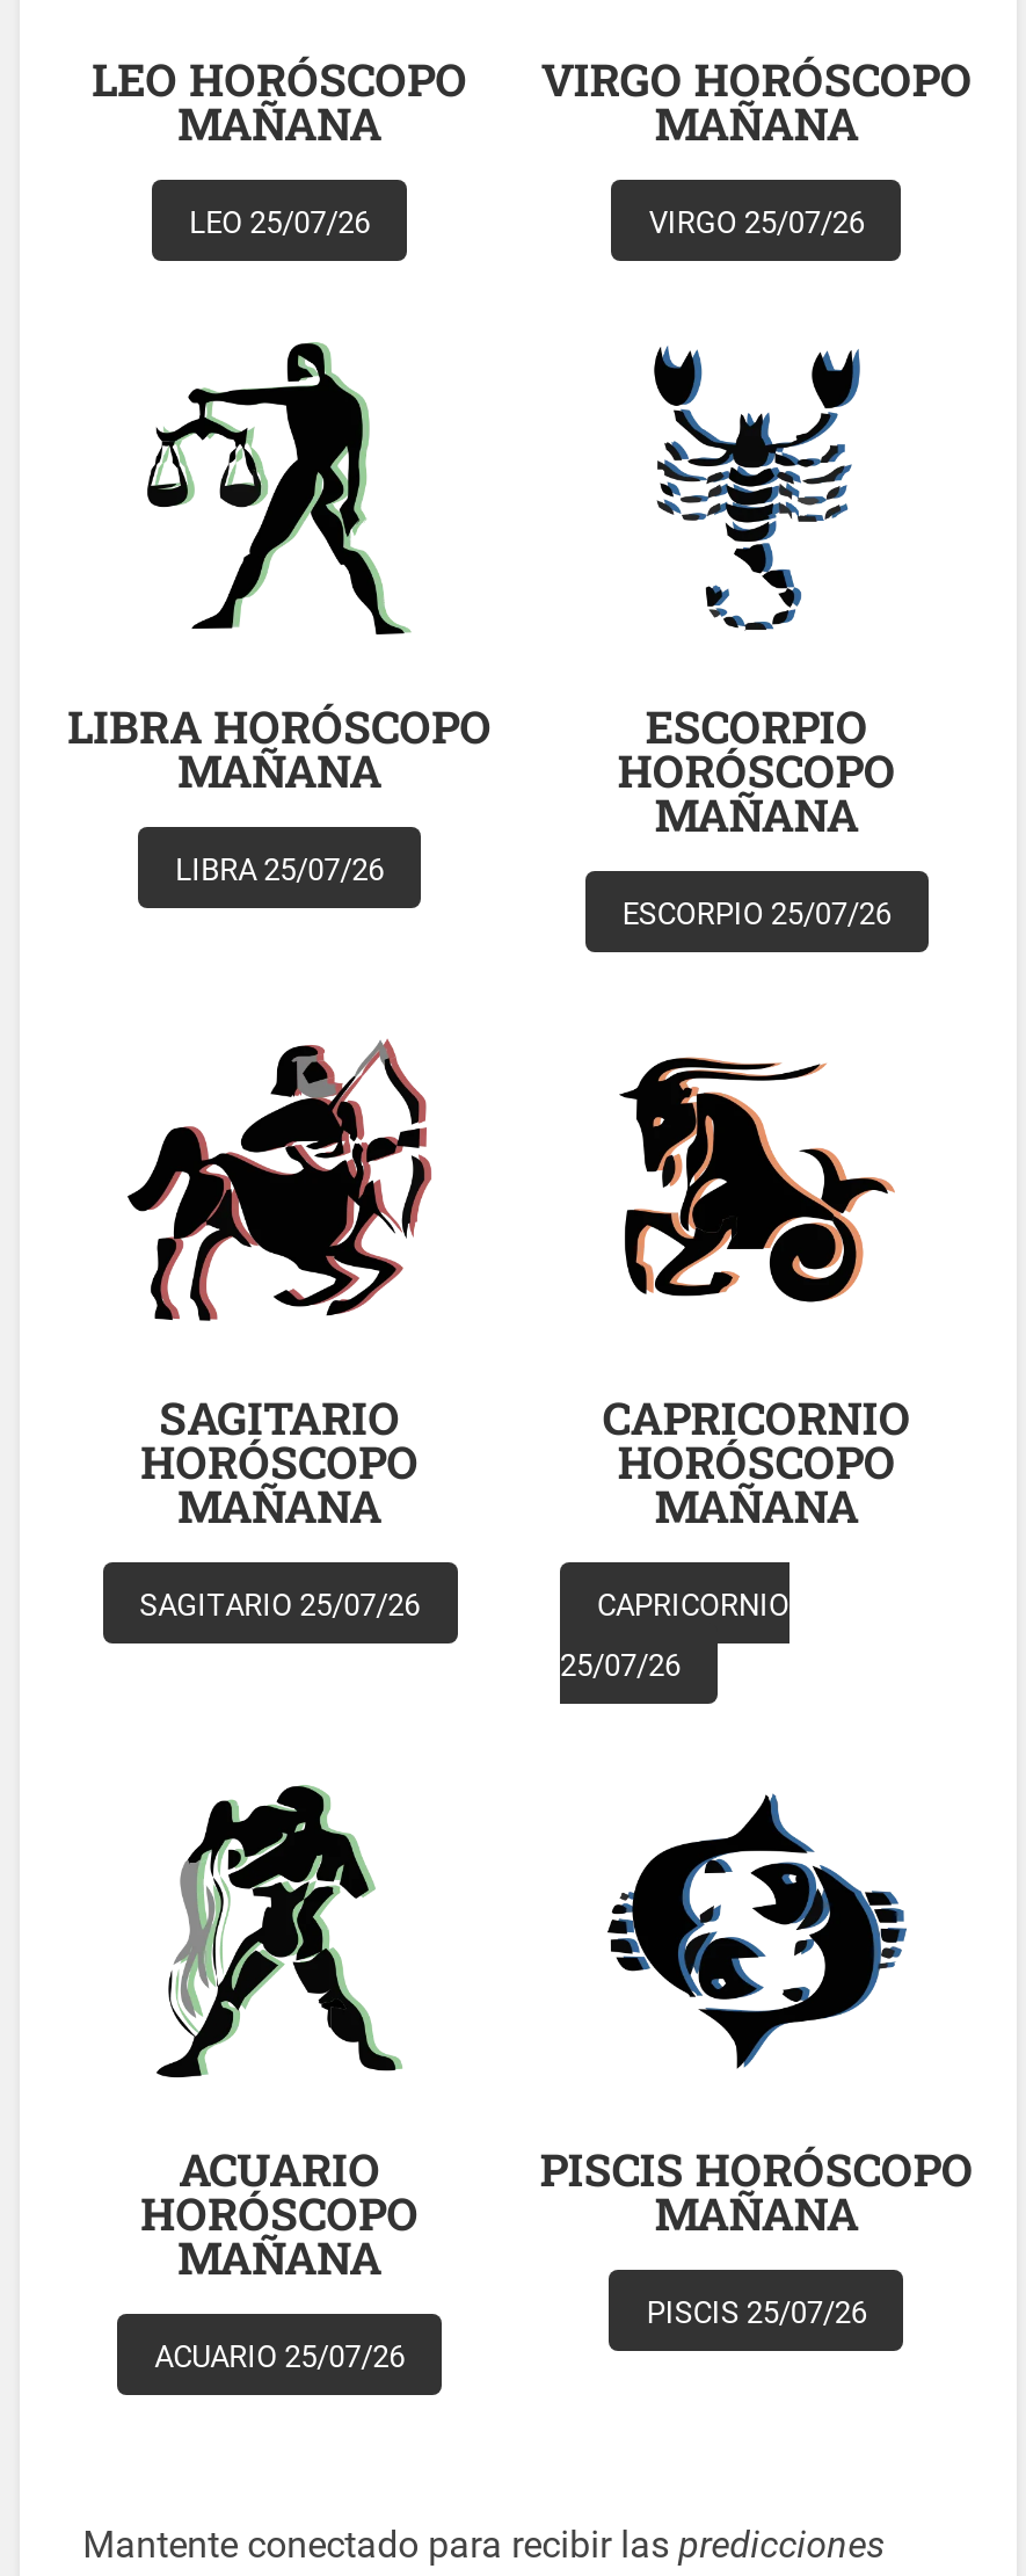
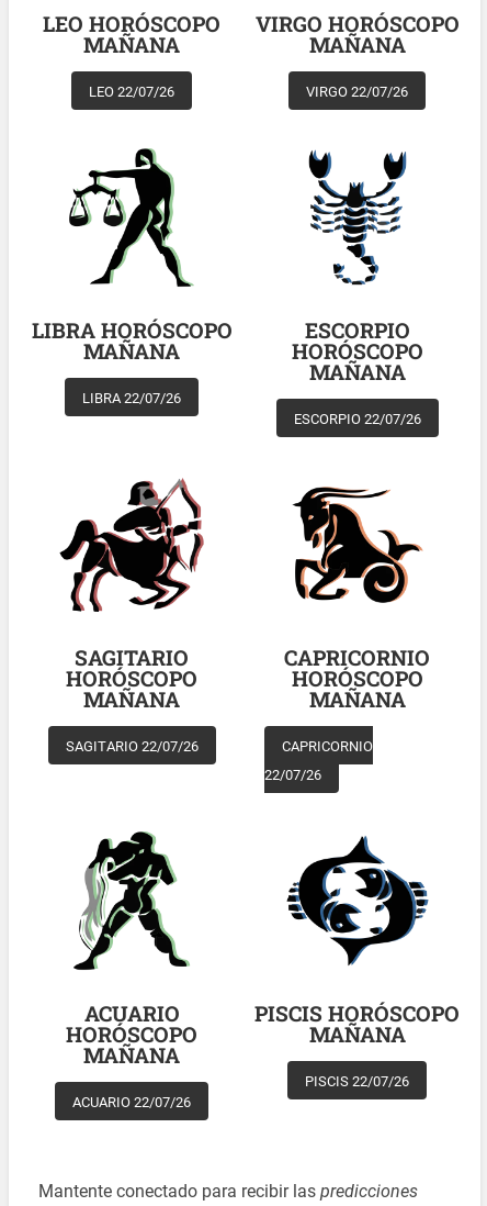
[189,205,370,240] LEO 25/07/26 -> [89,83,175,100] LEO 22/07/26
[649,205,865,240] VIRGO 25/07/26 -> [306,83,408,100] VIRGO 22/07/26
[175,852,384,887] LIBRA 25/07/26 -> [82,390,181,406] LIBRA 22/07/26
[622,897,891,931] ESCORPIO 25/07/26 -> [294,411,421,427] ESCORPIO 22/07/26
[139,1588,420,1623] SAGITARIO 25/07/26 -> [65,738,198,755] SAGITARIO 22/07/26
[560,1648,681,1683] 25/07/26 -> [264,767,321,783] 22/07/26
[647,2296,867,2330] PISCIS 25/07/26 -> [305,1073,410,1090] PISCIS 22/07/26
[154,2340,405,2374] ACUARIO 25/07/26 -> [73,1094,191,1111] ACUARIO 22/07/26

